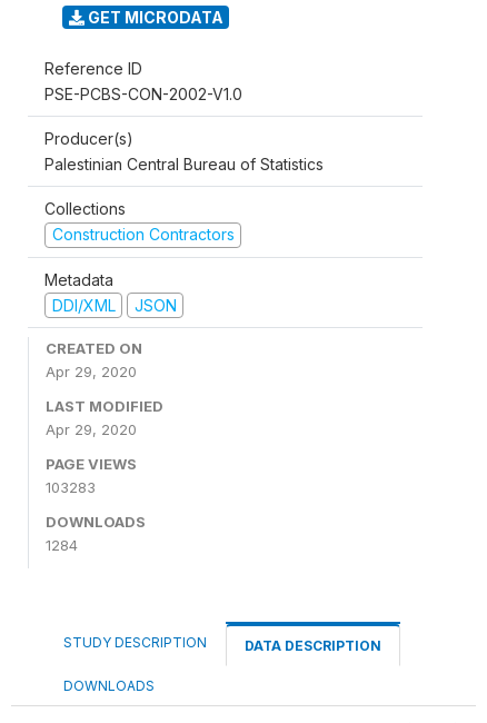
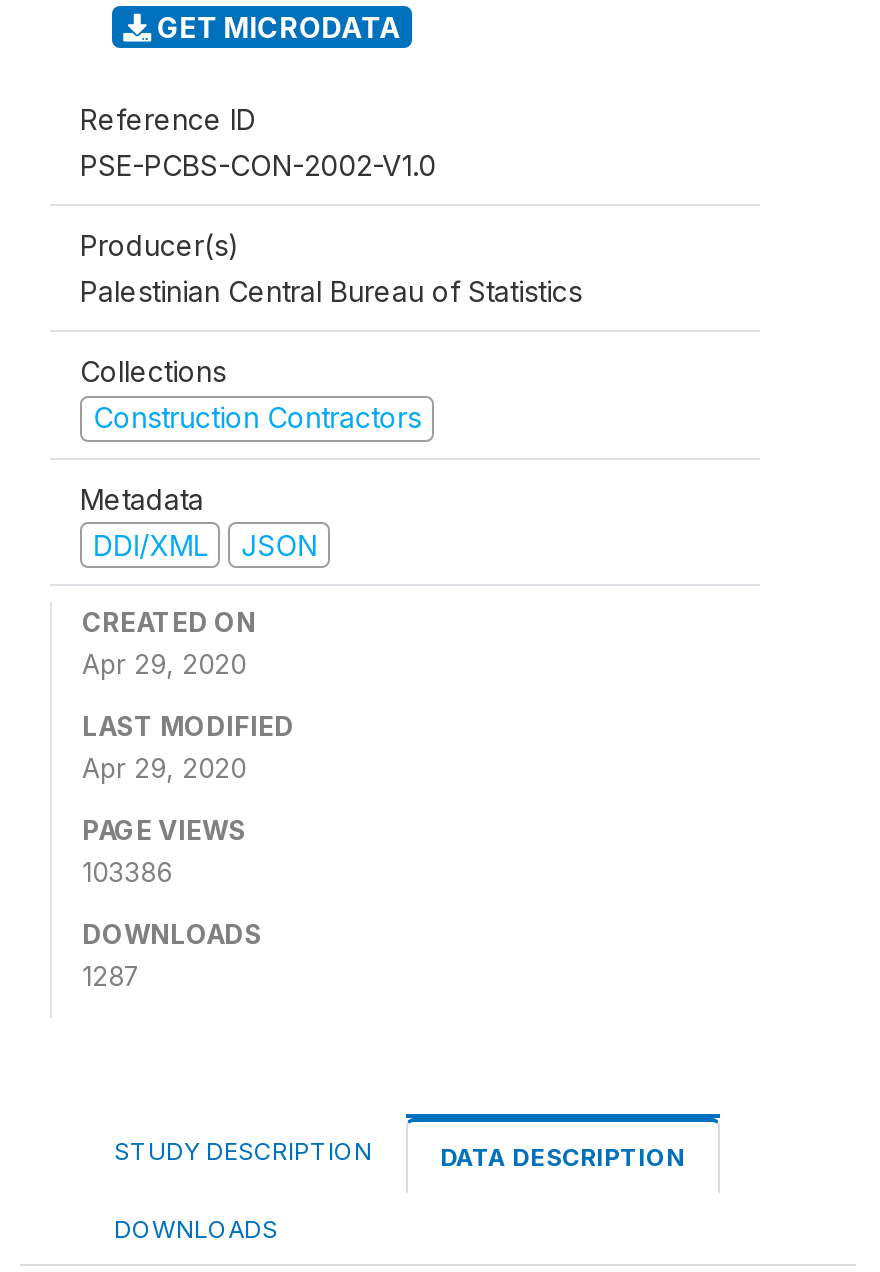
[46,478,96,496] 103283 -> [82,856,172,888] 103386
[46,536,78,554] 1284 -> [82,960,140,992] 1287

